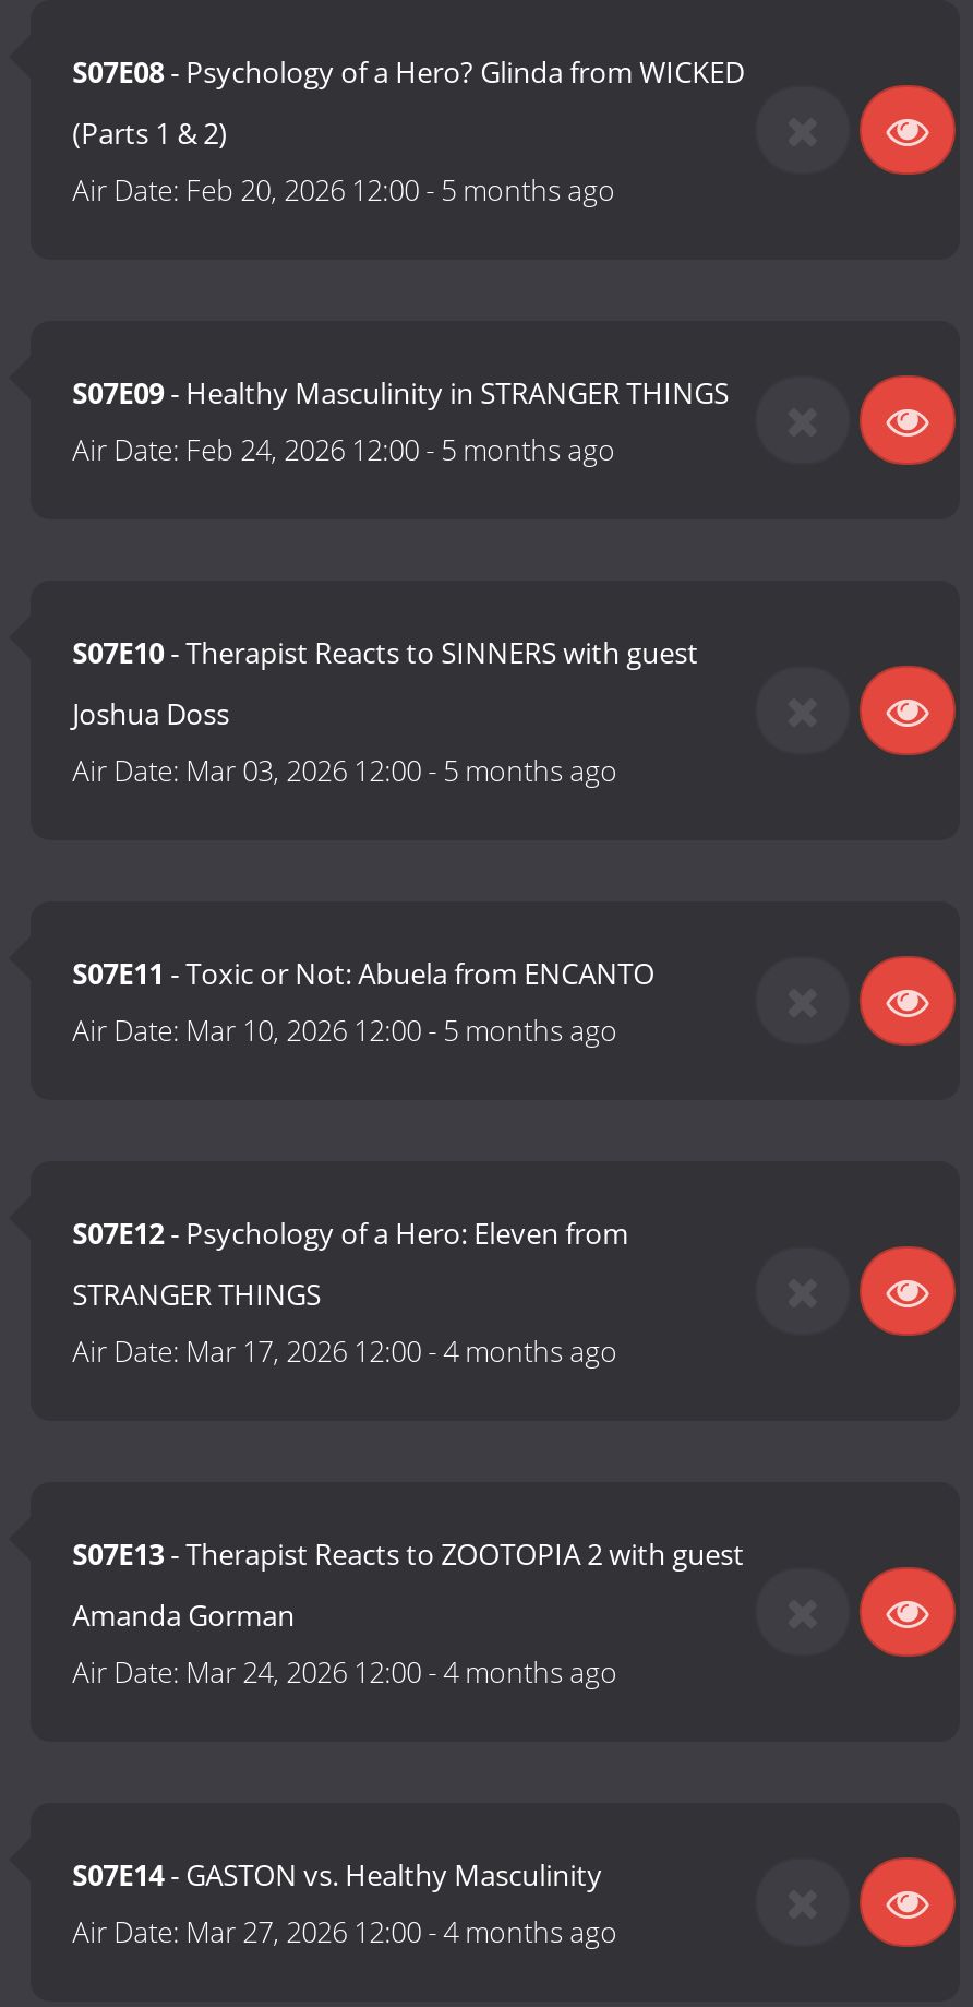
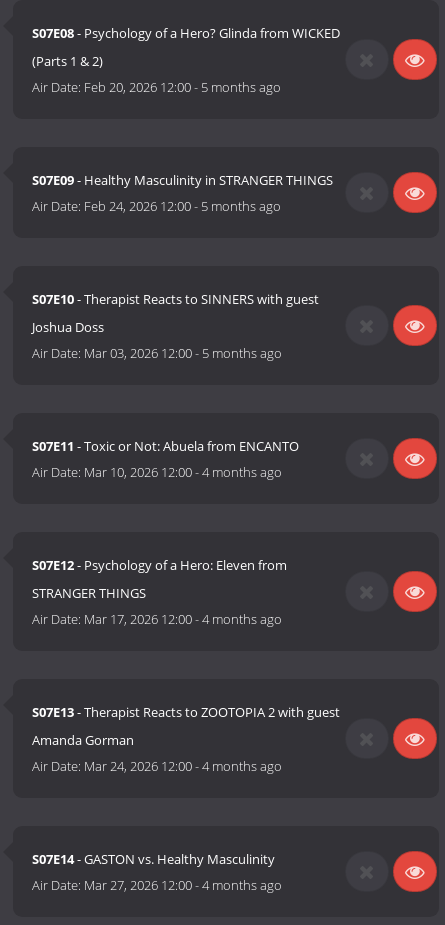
[72,1011,618,1051] Air Date: Mar 10, 2026 12:00 - 5 months ago -> [32,463,282,481] Air Date: Mar 10, 2026 12:00 - 4 months ago

